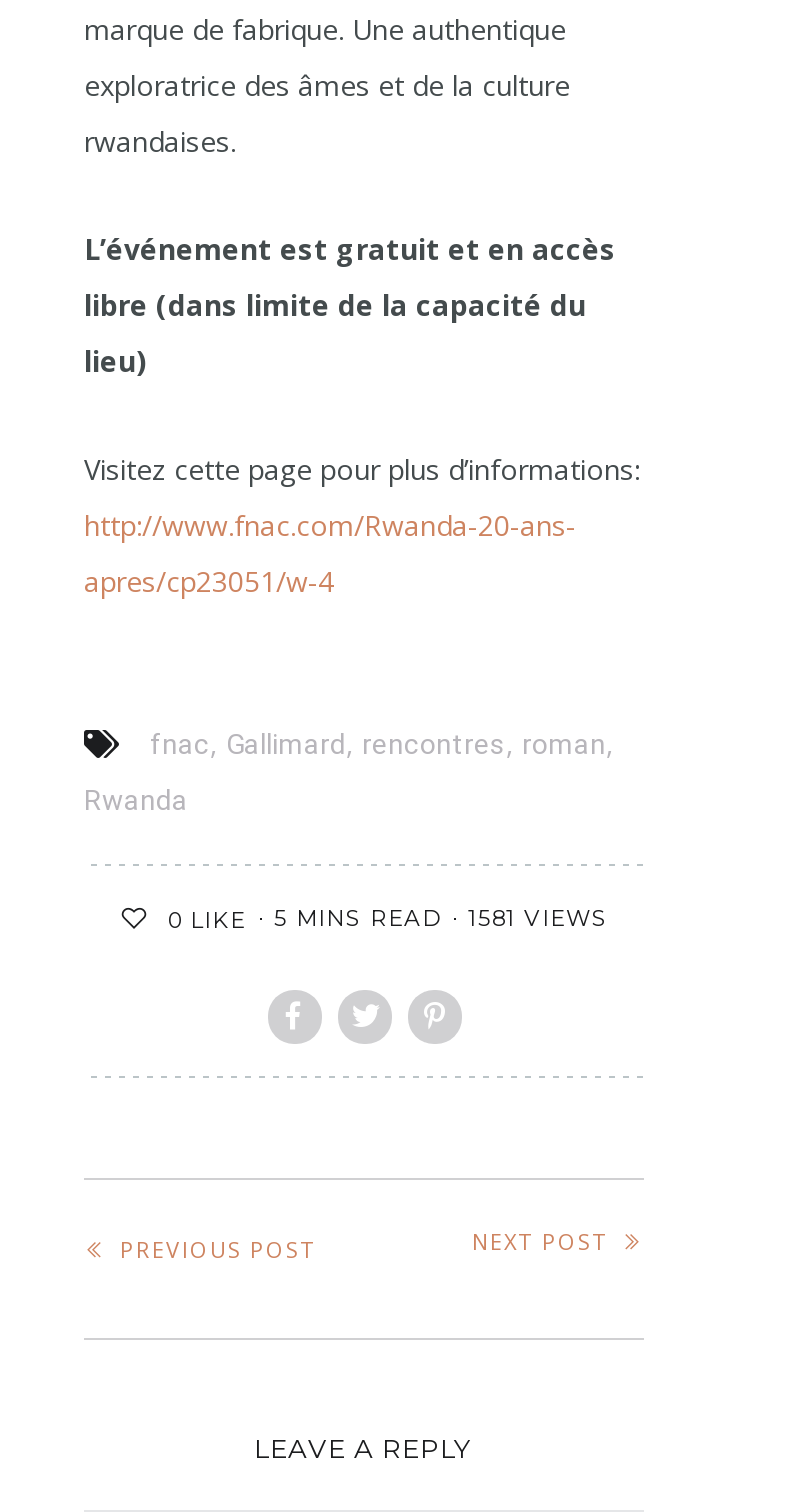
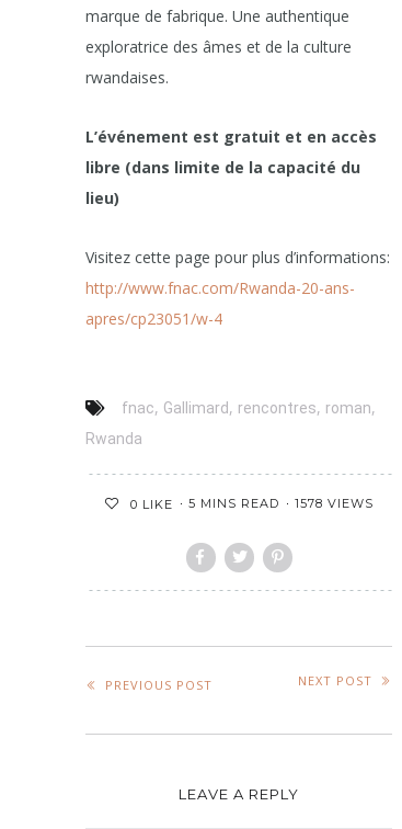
[468,904,608,932] 1581 VIEWS -> [295,496,374,511] 1578 VIEWS

